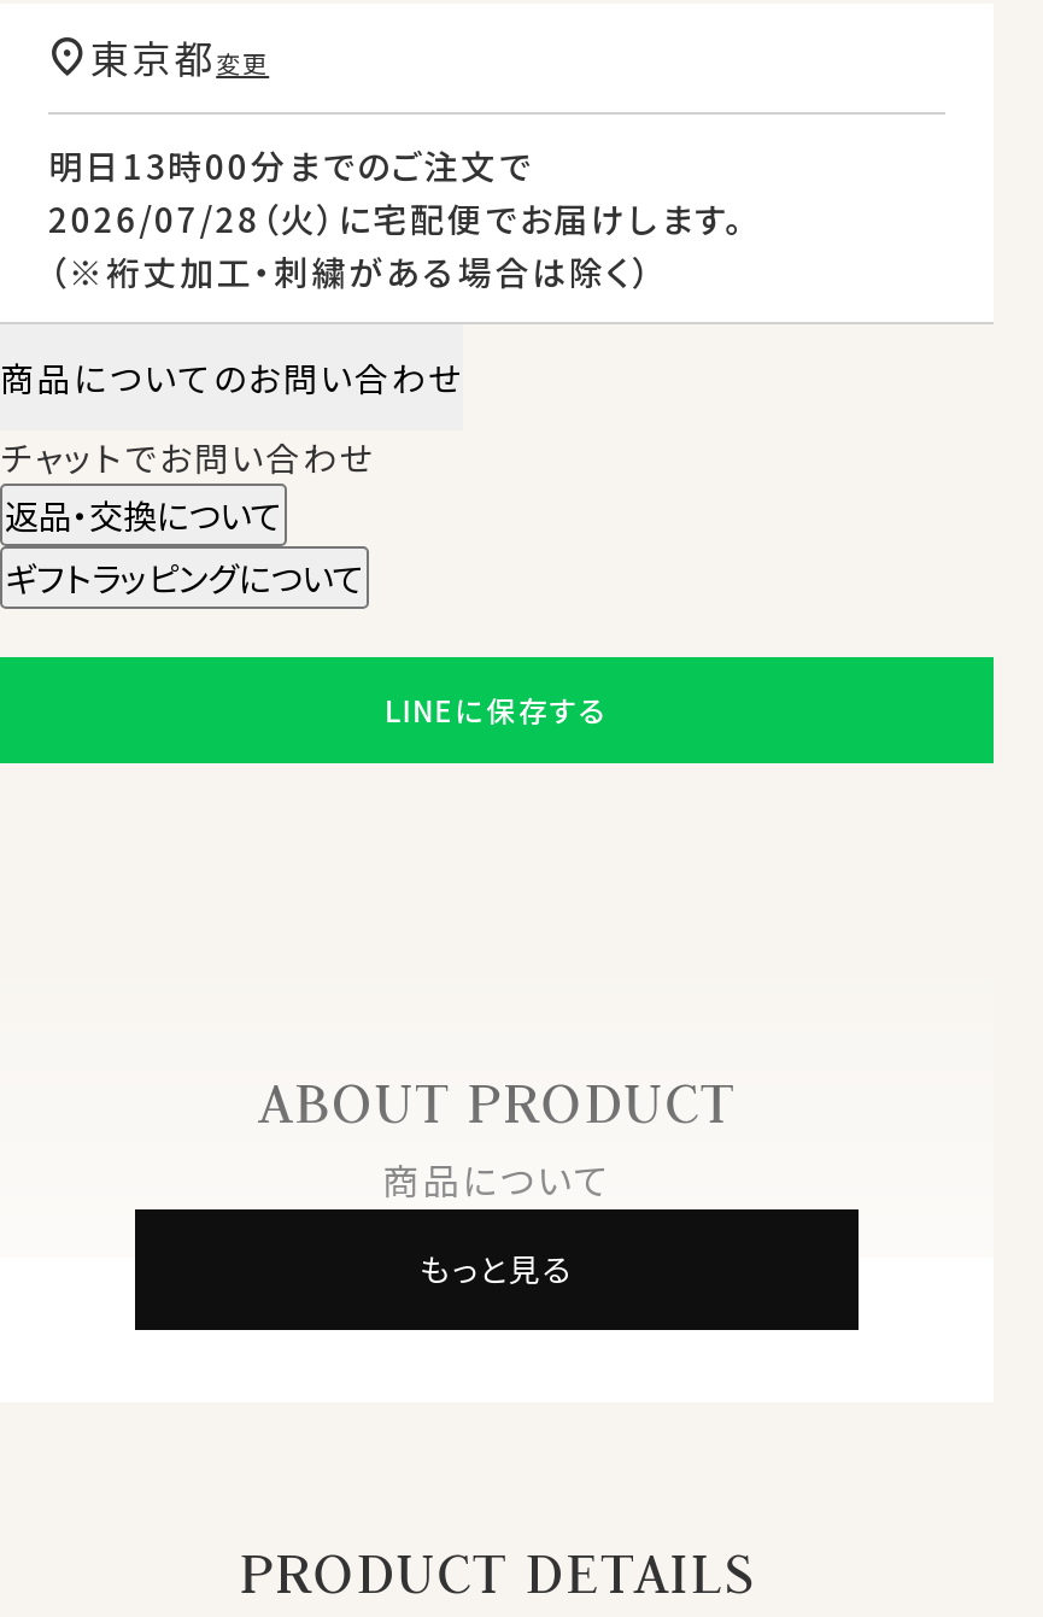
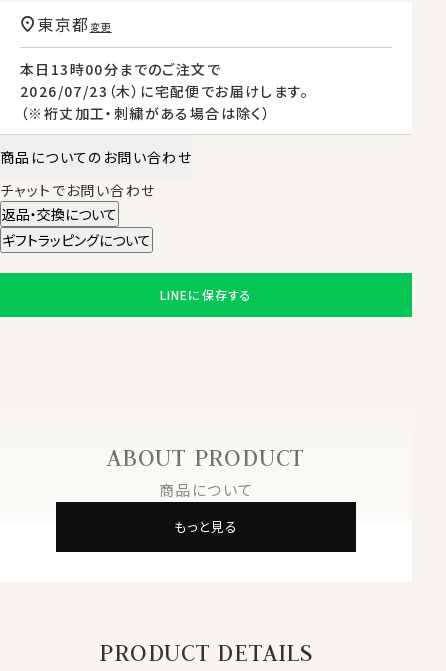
[48,141,533,189] 明日13時00分までのご注文で -> [20,59,221,79] 本日13時00分までのご注文で
[48,194,745,242] 2026/07/28（火）に宅配便でお届けします。 -> [20,81,309,101] 2026/07/23（木）に宅配便でお届けします。

